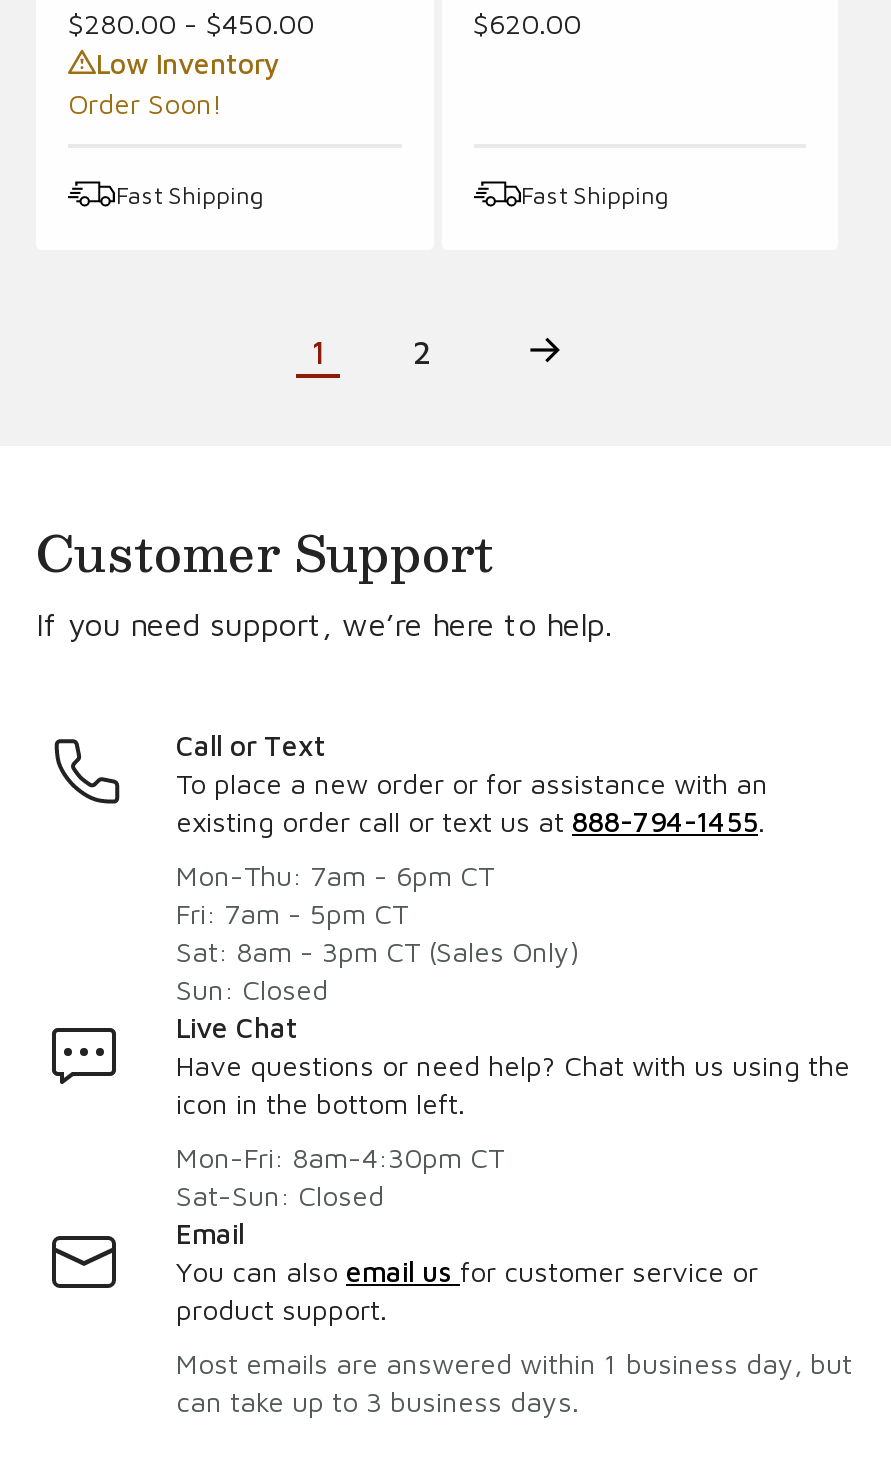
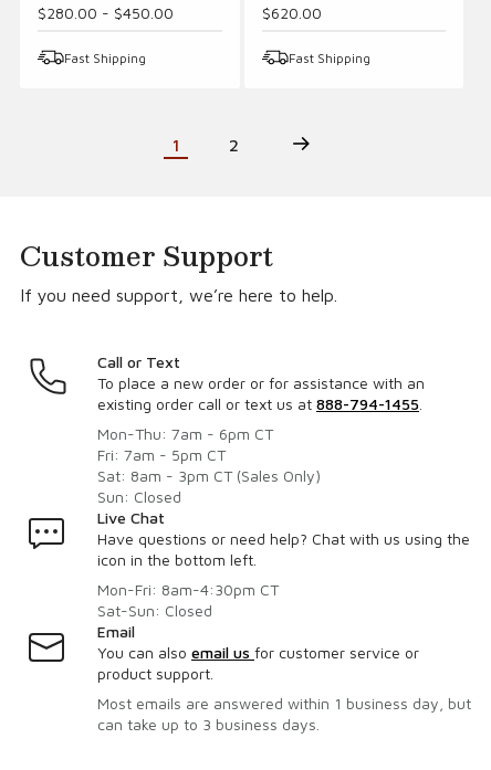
[68,46,280,119] Low Inventory | Order Soon! -> none

